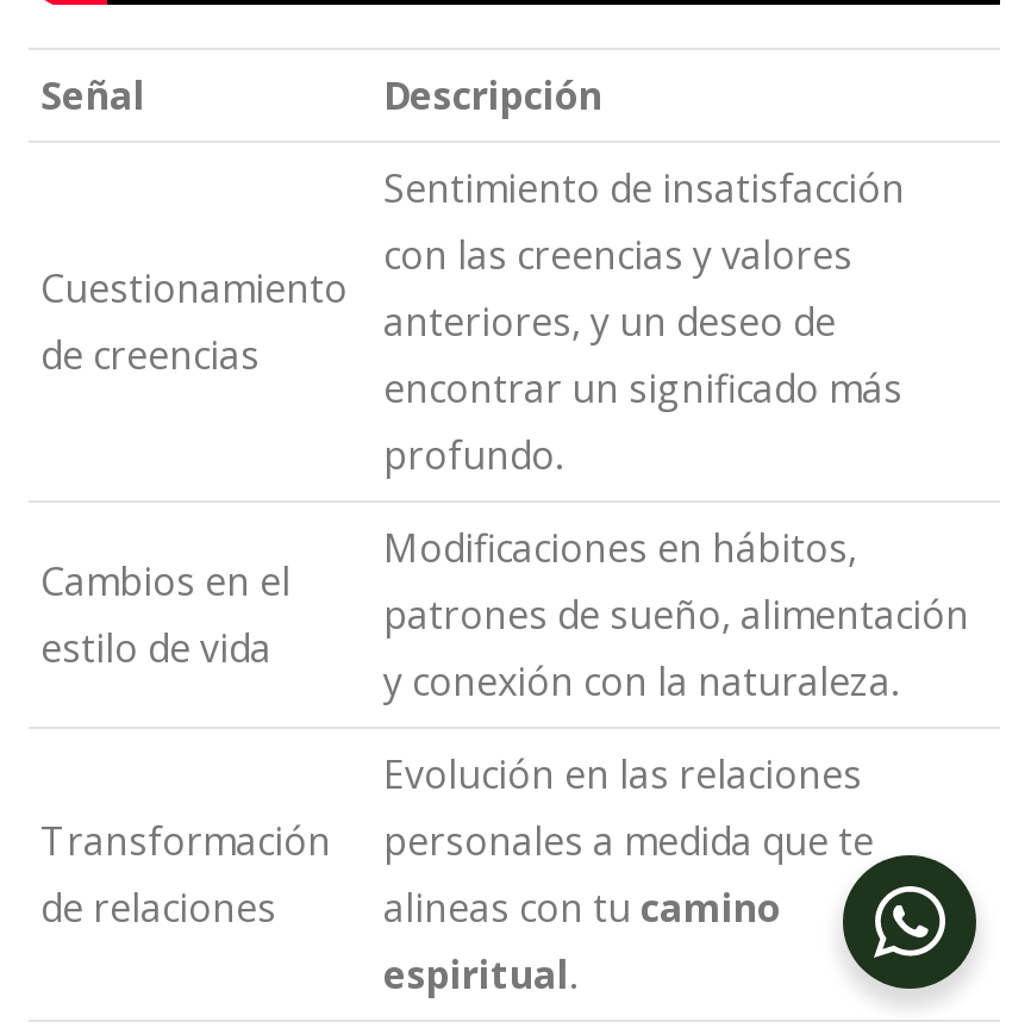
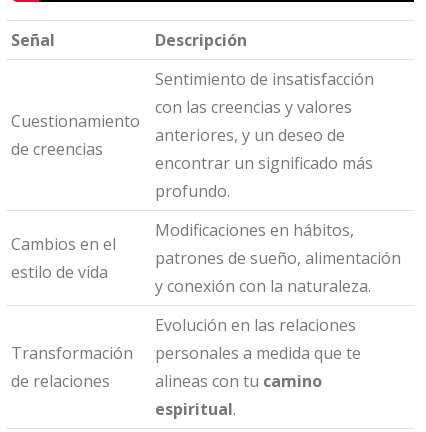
[838,853,981,1001] [image] -> none

